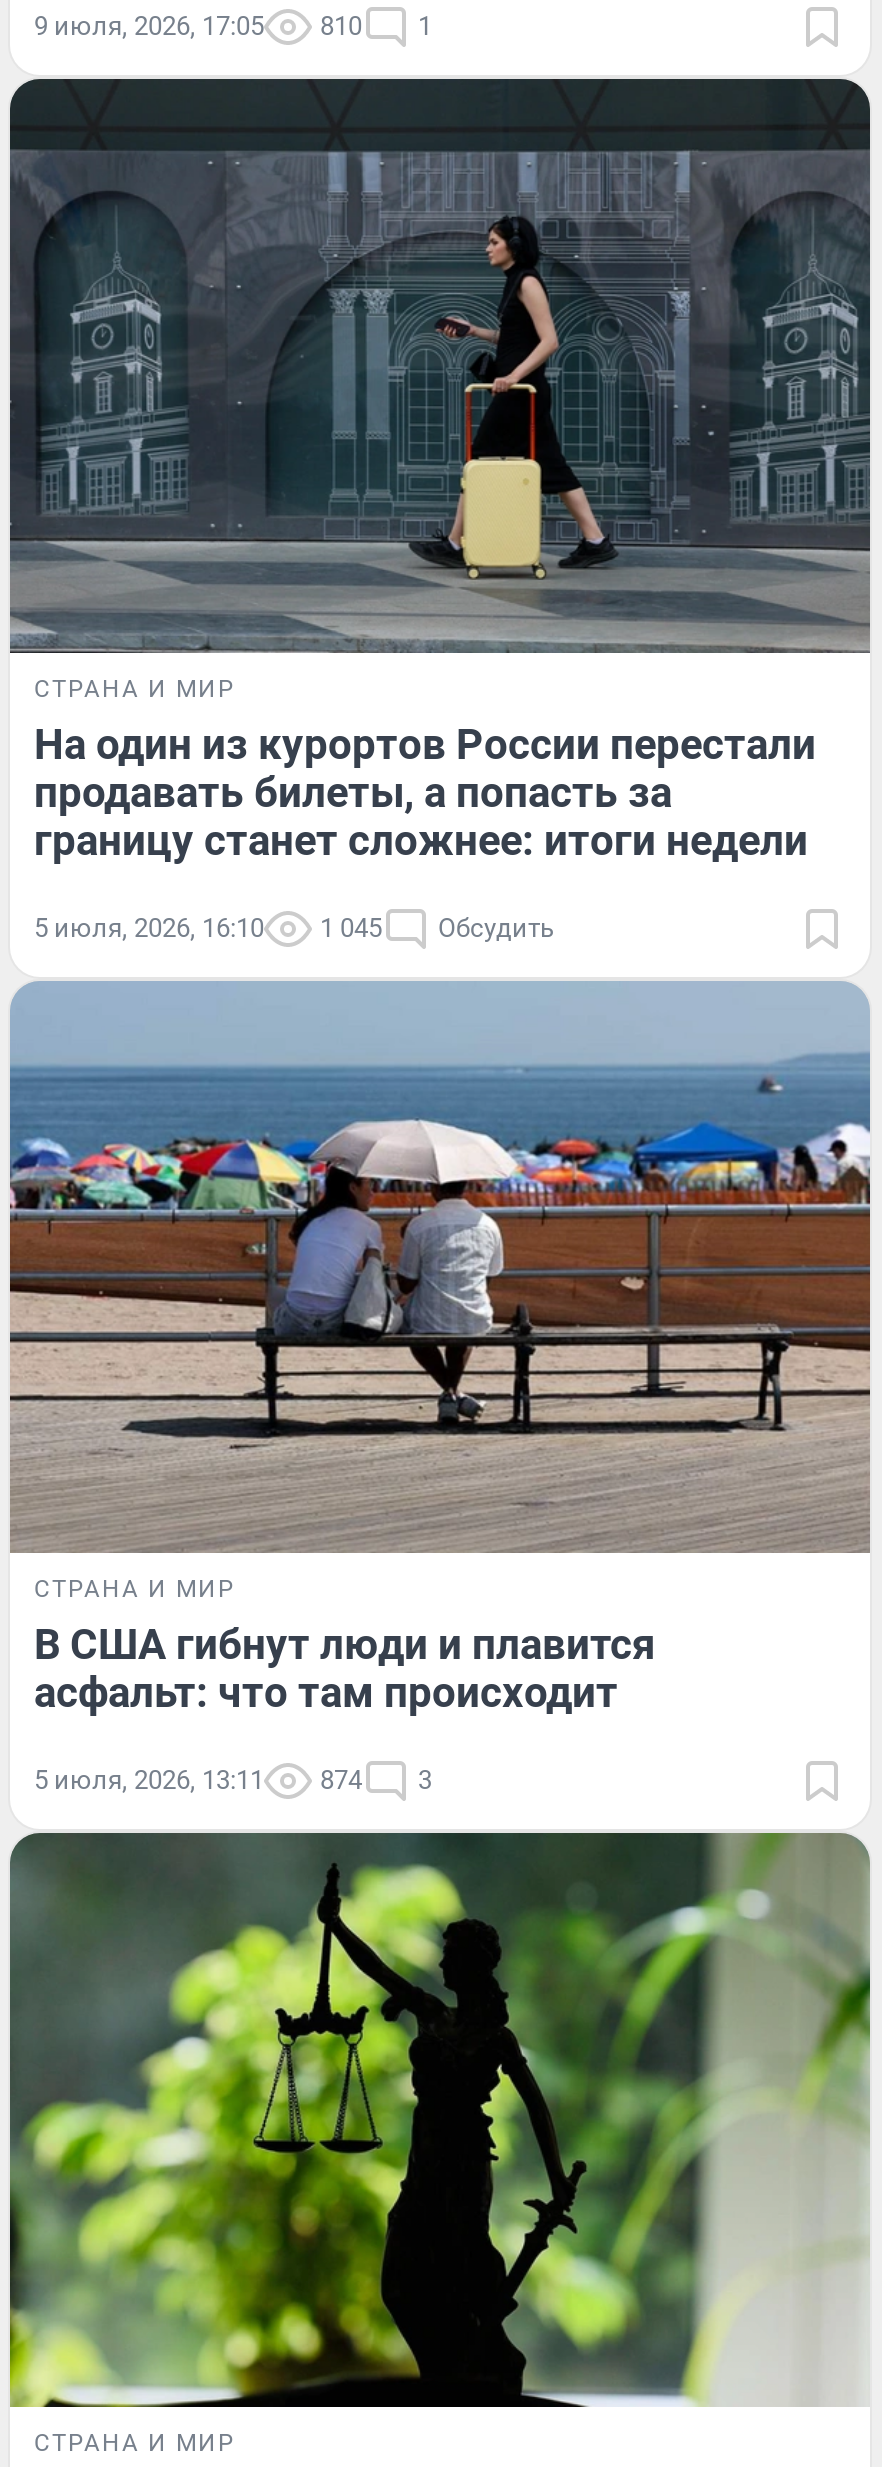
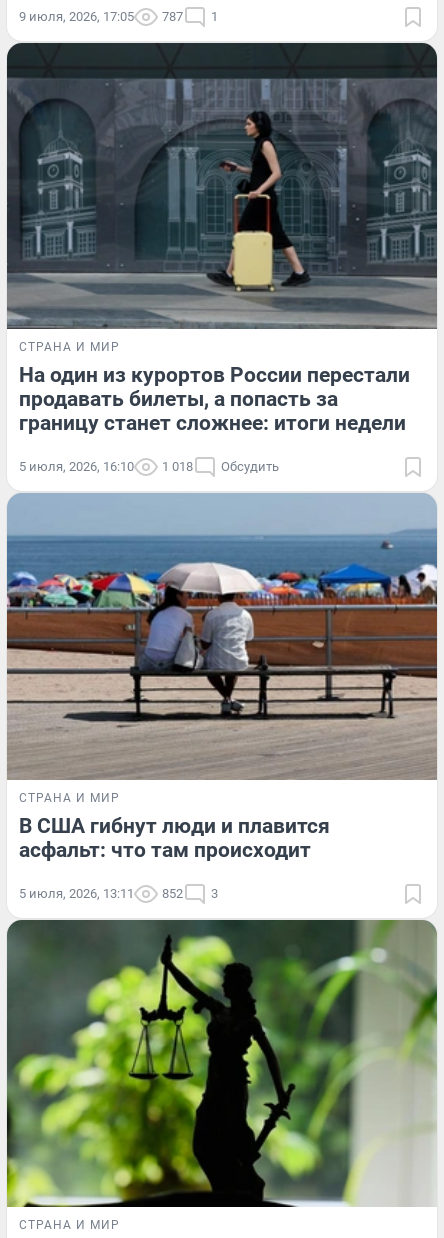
[34,11,432,41] 9 июля, 2026, 17:05 810 1 -> [19,9,218,24] 9 июля, 2026, 17:05 787 1
[34,912,554,942] 5 июля, 2026, 16:10 1 045 Обсудить -> [19,459,279,474] 5 июля, 2026, 16:10 1 018 Обсудить
[34,1766,432,1796] 5 июля, 2026, 13:11 874 3 -> [19,886,218,901] 5 июля, 2026, 13:11 852 3

